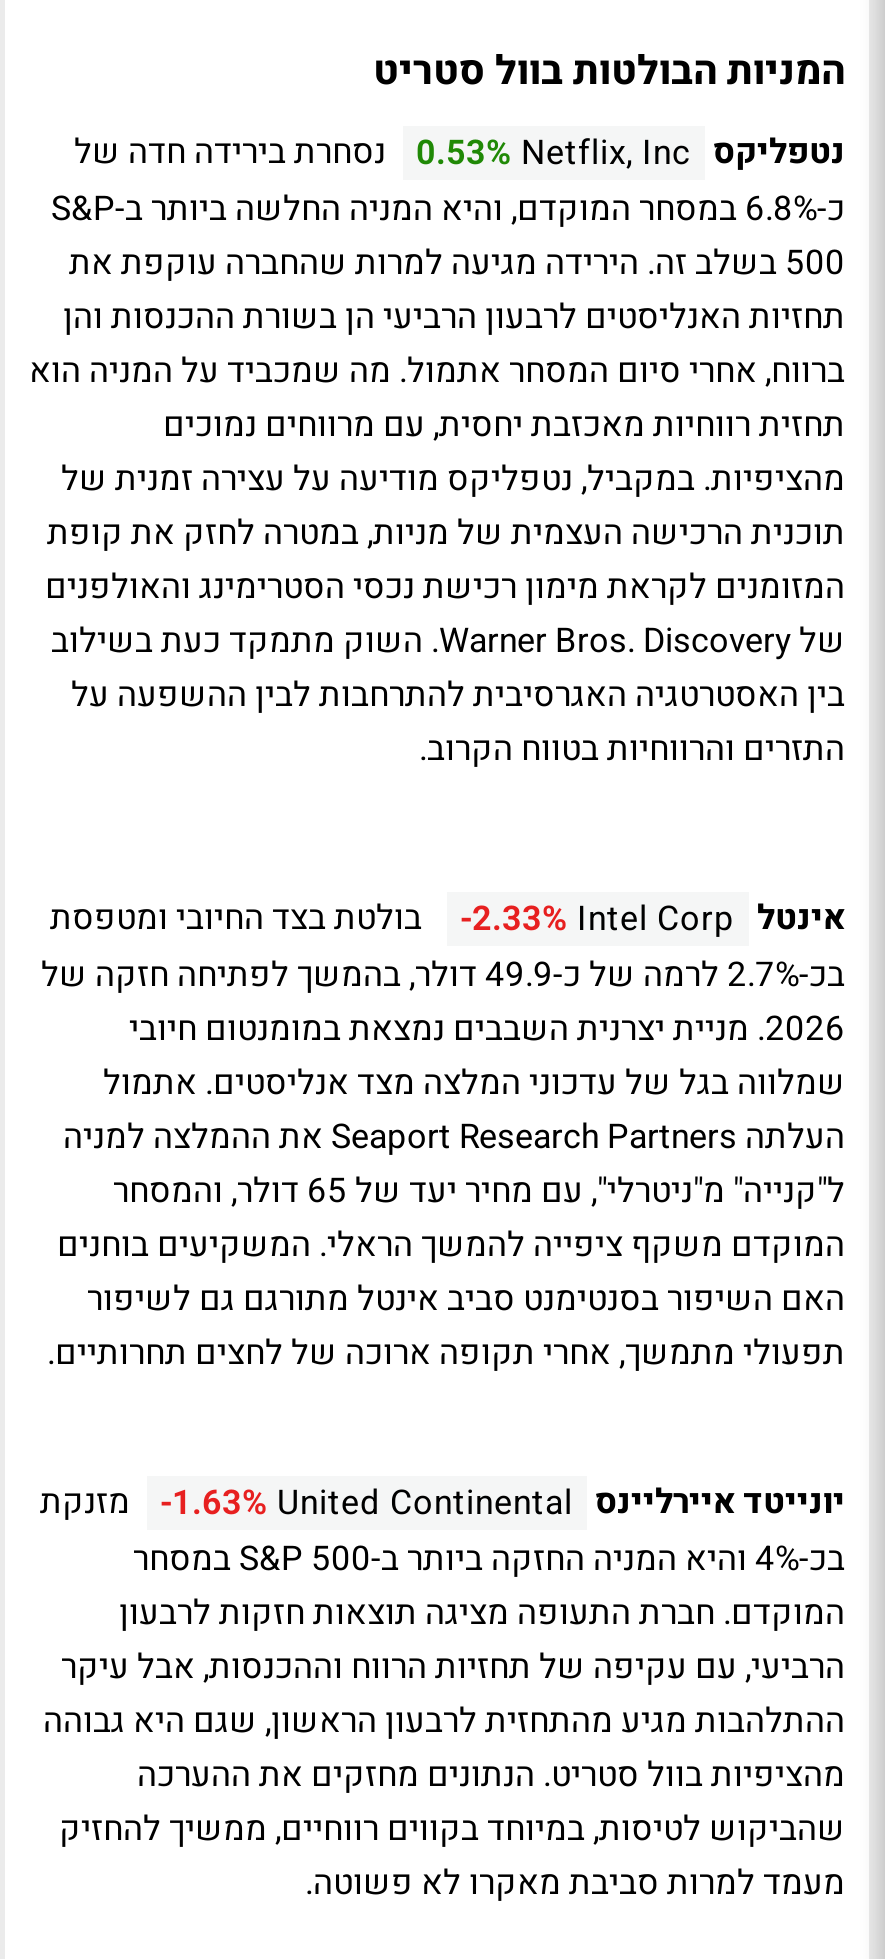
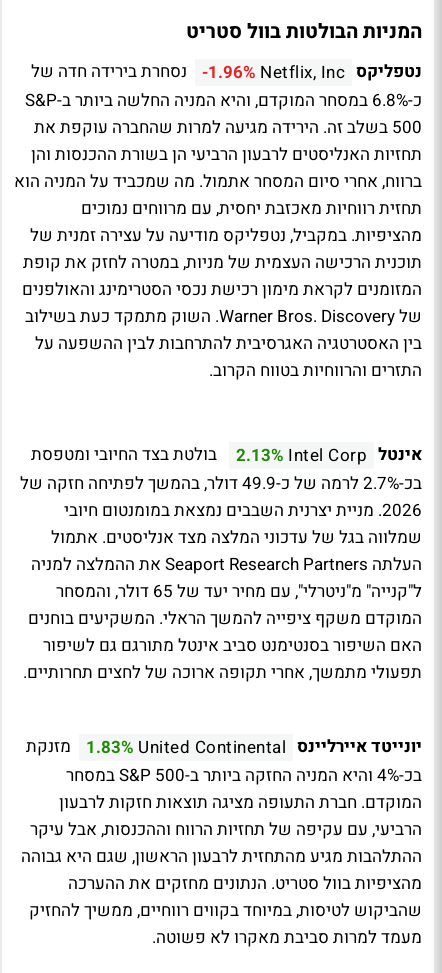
[74,127,845,179] נטפליקס Netflix, Inc 0.53% נסחרת בירידה חדה של -> [30,60,422,85] נטפליקס Netflix, Inc -1.96% נסחרת בירידה חדה של
[50,893,845,945] אינטל Intel Corp -2.33% בולטת בצד החיובי ומטפסת -> [30,443,422,468] אינטל Intel Corp 2.13% בולטת בצד החיובי ומטפסת
[40,1477,845,1529] יונייטד איירליינס United Continental -1.63% מזנקת -> [25,735,422,760] יונייטד איירליינס United Continental 1.83% מזנקת

